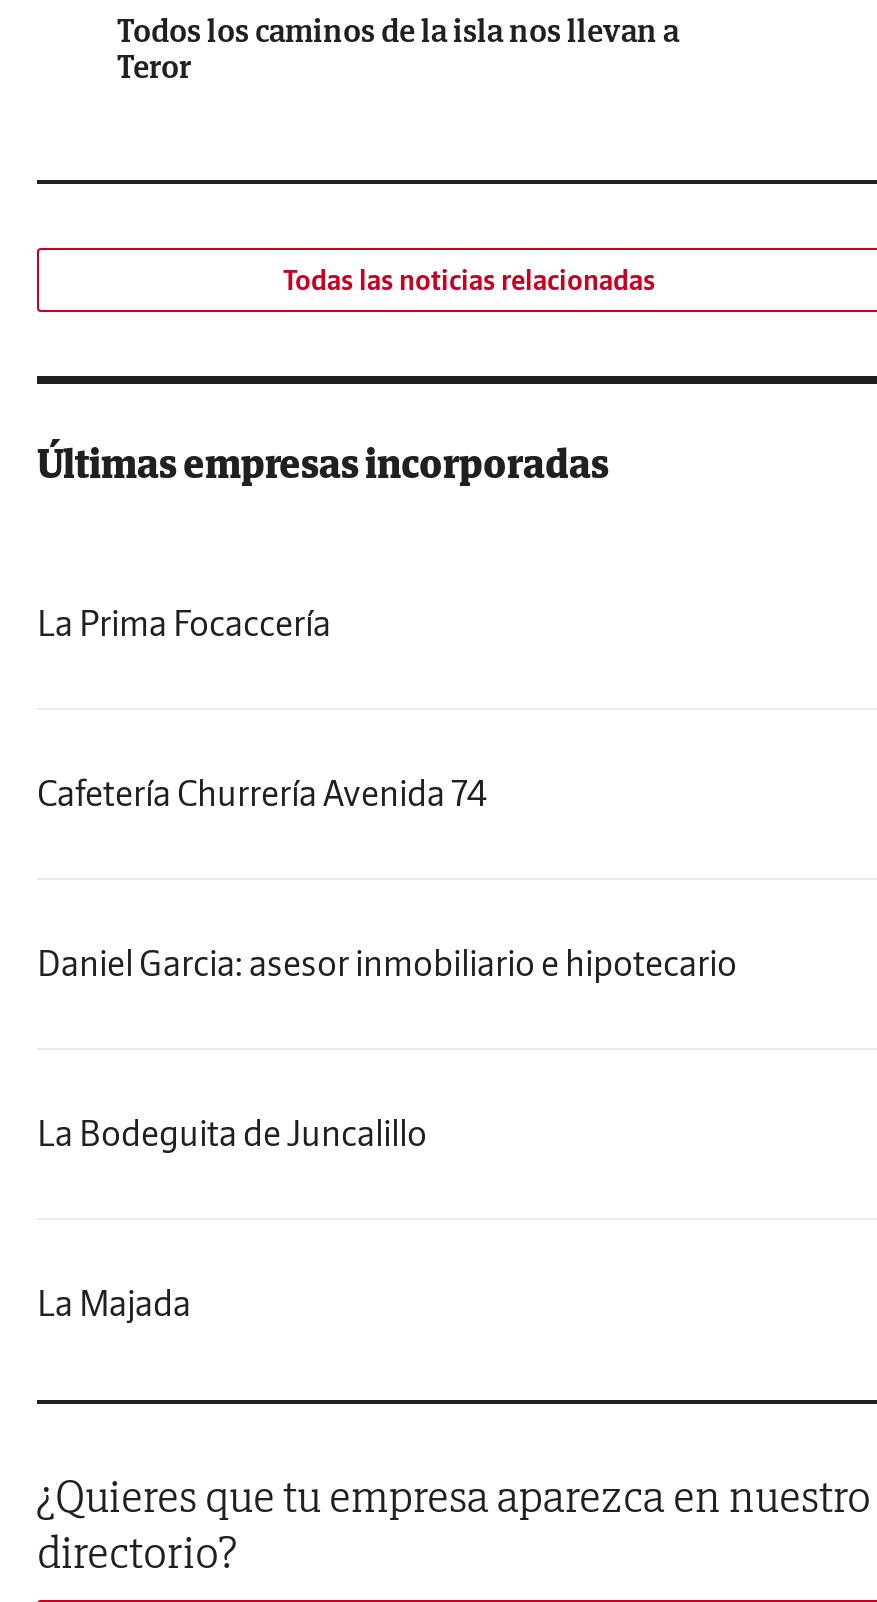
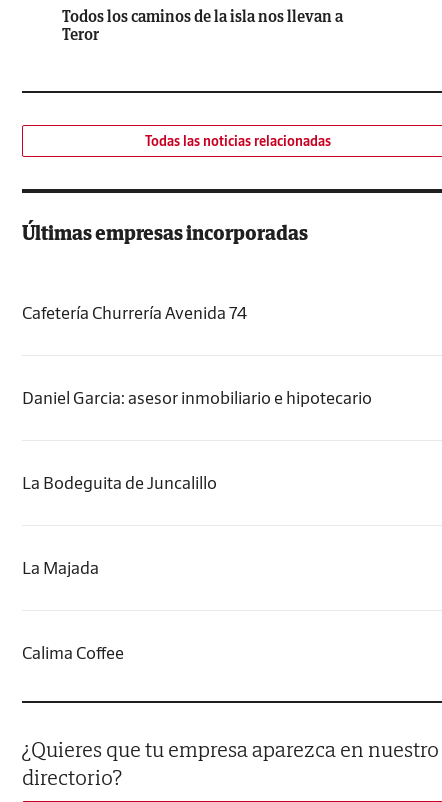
[37,600,331,646] La Prima Focaccería -> none
moved [37,770,737,1326] -> [22,301,372,579]: Cafetería Churrería Avenida 74 | Daniel Garcia: asesor inmobiliario e hipotecario | La Bodeguita de Juncalillo | La Majada
none -> [22,641,124,664] Calima Coffee

